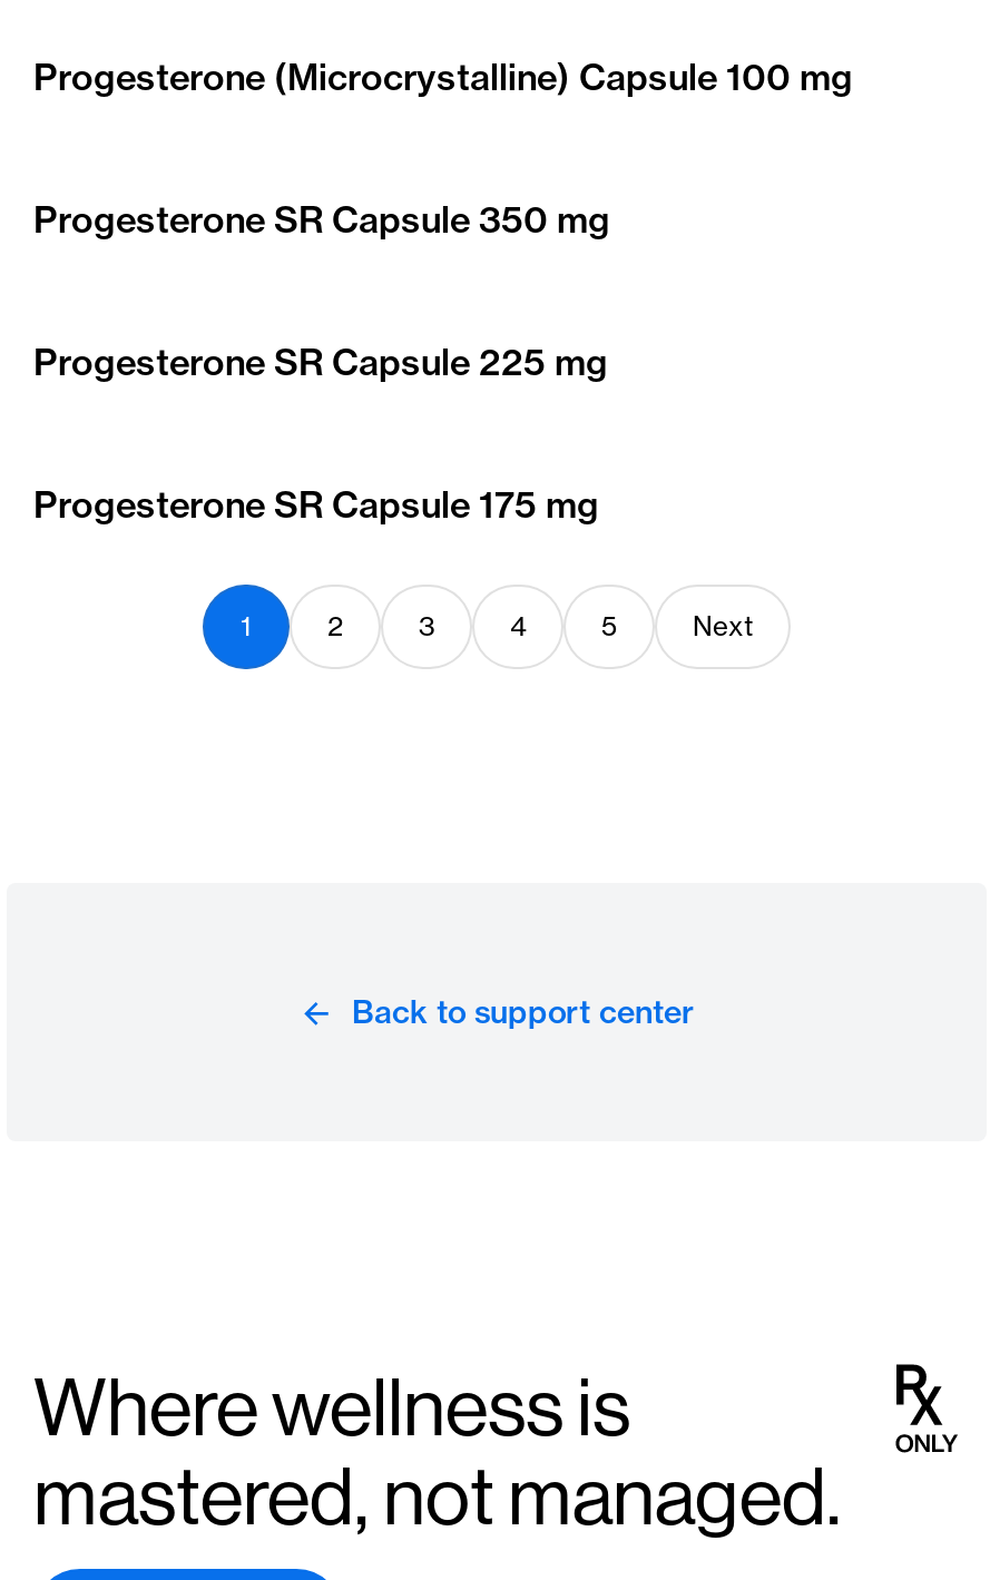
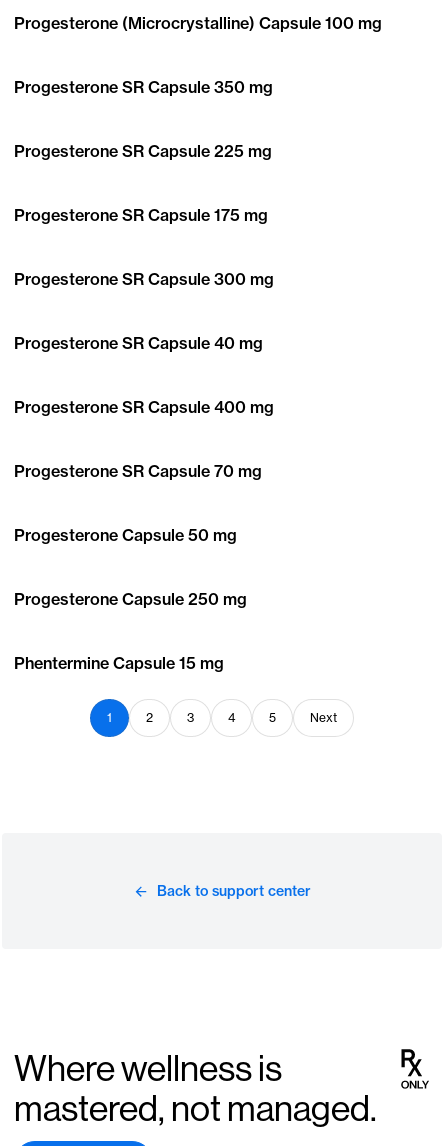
none -> [14,269,274,673] Progesterone SR Capsule 300 mg | Progesterone SR Capsule 40 mg | Progesterone SR Capsule 400 mg | Progesterone SR Capsule 70 mg | Progesterone Capsule 50 mg | Progesterone Capsule 250 mg | Phentermine Capsule 15 mg

